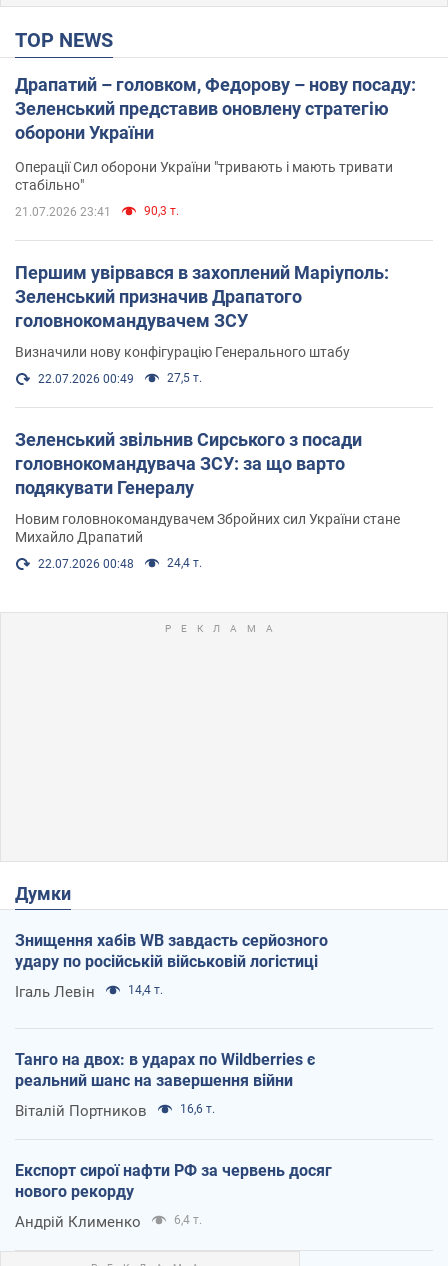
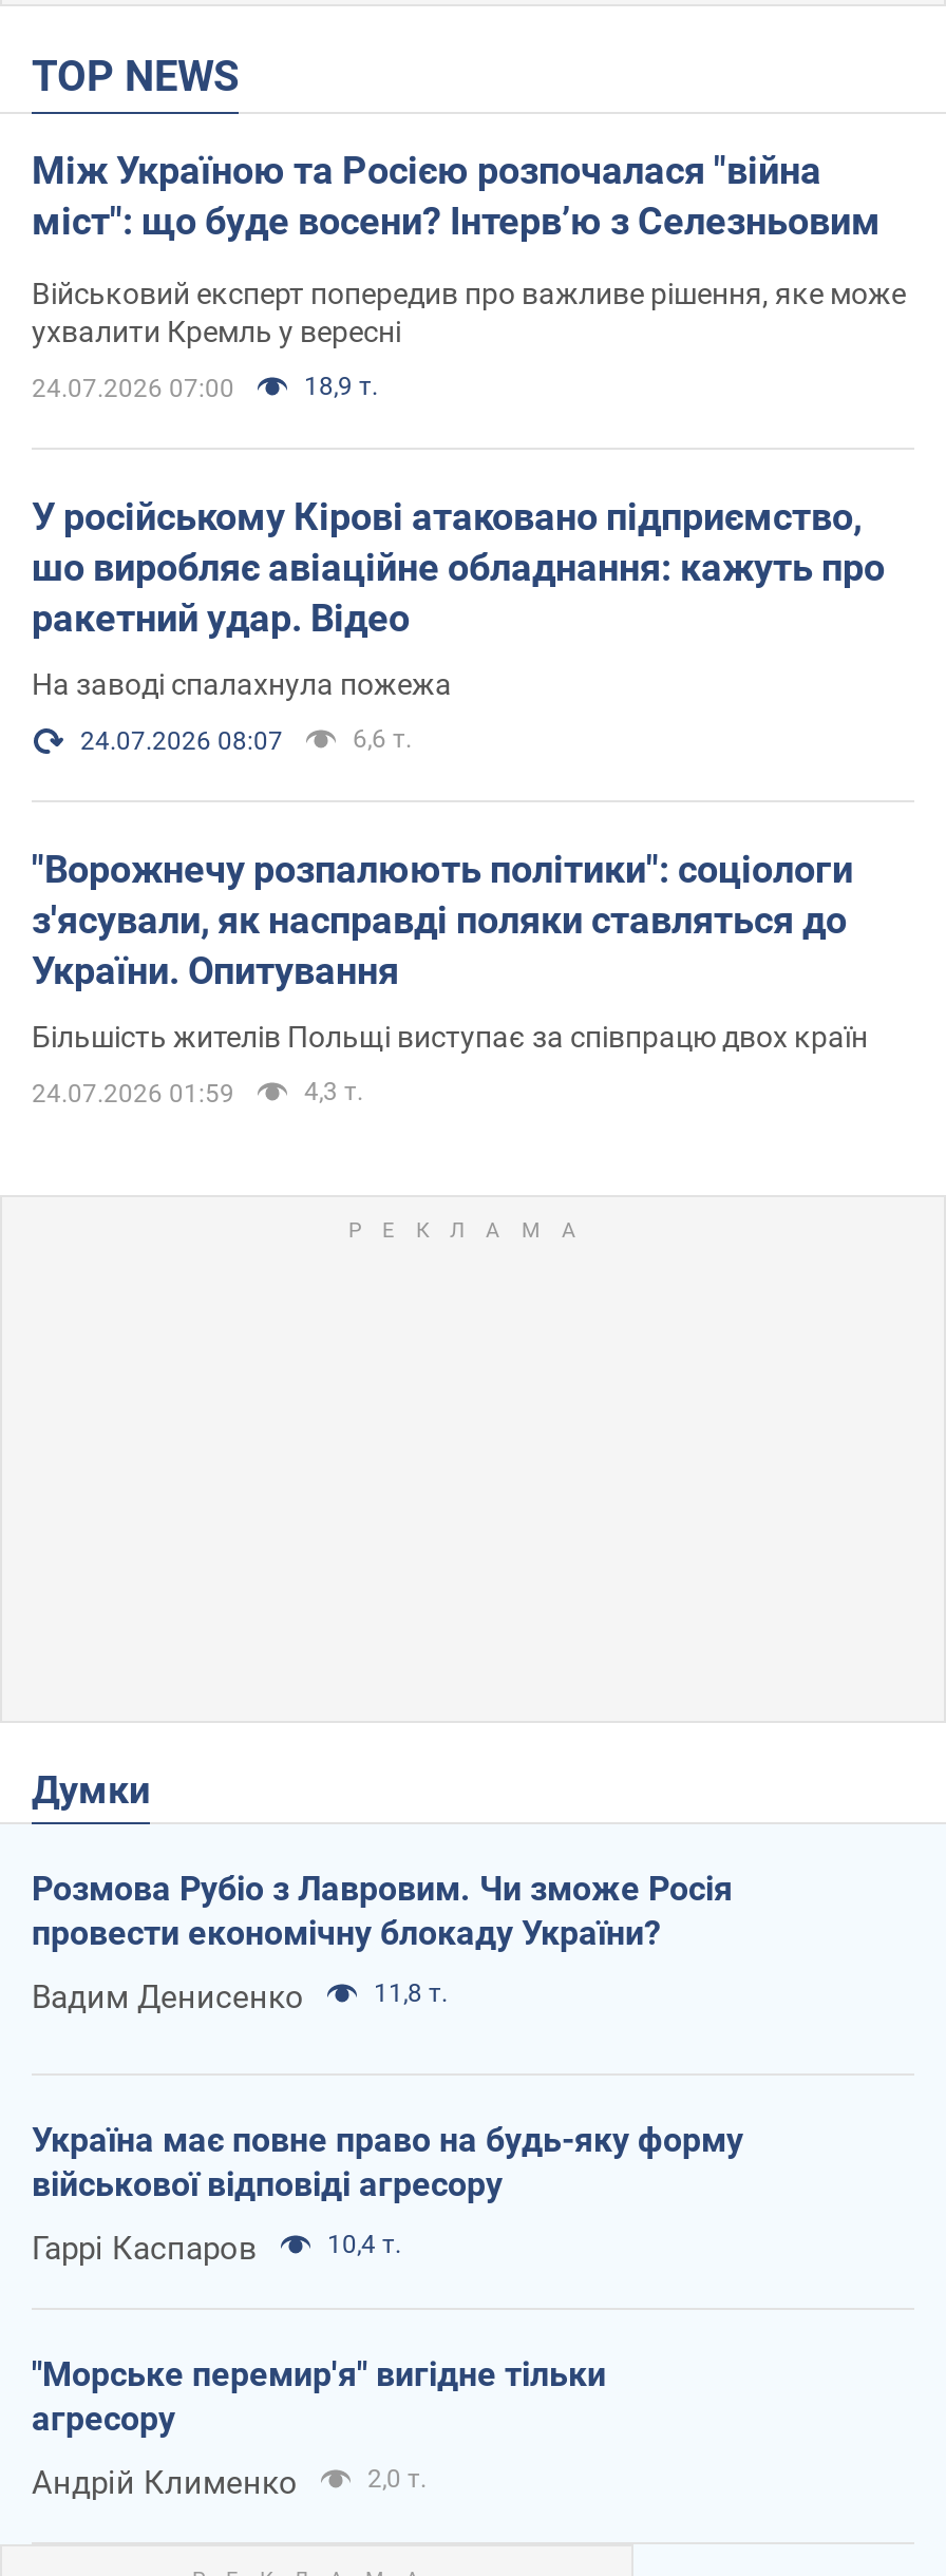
[15,74,416,143] Драпатий – головком, Федорову – нову посаду: | Зеленський представив оновлену стратегію | оборони України -> [32,147,881,242] Між Україною та Росією розпочалася "війна | міст": що буде восени? Інтерв’ю з Селезньовим
[15,159,393,193] Операції Сил оборони України "тривають і мають тривати | стабільно" -> [32,276,906,348] Військовий експерт попередив про важливе рішення, яке може | ухвалити Кремль у вересні
[15,204,179,219] 21.07.2026 23:41 | 90,3 т. -> [32,371,378,403] 24.07.2026 07:00 | 18,9 т.
[15,262,389,331] Першим увірвався в захоплений Маріуполь: | Зеленський призначив Драпатого | головнокомандувачем ЗСУ -> [32,493,885,639] У російському Кірові атаковано підприємство, | шо виробляє авіаційне обладнання: кажуть про | ракетний удар. Відео
[15,344,350,360] Визначили нову конфігурацію Генерального штабу -> [32,667,452,700] На заводі спалахнула пожежа
[38,371,202,386] 22.07.2026 00:49 | 27,5 т. -> [80,724,412,755] 24.07.2026 08:07 | 6,6 т.
[15,429,362,498] Зеленський звільнив Сирського з посади | головнокомандувача ЗСУ: за що варто | подякувати Генералу -> [32,846,853,992] "Ворожнечу розпалюють політики": соціологи | з'ясували, як насправді поляки ставляться до | України. Опитування
[15,511,400,545] Новим головнокомандувачем Збройних сил України стане | Михайло Драпатий -> [32,1019,868,1053] Більшість жителів Польщі виступає за співпрацю двох країн
[38,556,202,571] 22.07.2026 00:48 | 24,4 т. -> [32,1076,363,1108] 24.07.2026 01:59 | 4,3 т.
[15,931,328,971] Знищення хабів WB завдасть серйозного | удару по російській військовій логістиці -> [32,1868,733,1952] Розмова Рубіо з Лавровим. Чи зможе Росія | провести економічну блокаду України?
[15,983,163,1001] Ігаль Левін | 14,4 т. -> [32,1978,448,2016] Вадим Денисенко | 11,8 т.
[15,1050,315,1090] Танго на двох: в ударах по Wildberries є | реальний шанс на завершення війни -> [32,2119,743,2204] Україна має повне право на будь-яку форму | військової відповіді агресору
[15,1102,215,1120] Віталій Портников | 16,6 т. -> [32,2229,401,2267] Гаррі Каспаров | 10,4 т.
[15,1161,332,1201] Експорт сирої нафти РФ за червень досяг | нового рекорду -> [32,2354,606,2438] "Морське перемир'я" вигідне тільки | агресору
[174,1213,202,1227] 6,4 т. -> [367,2463,427,2493] 2,0 т.

